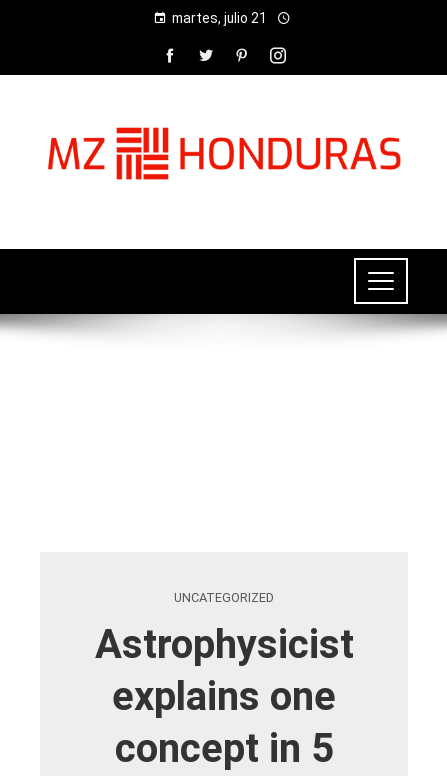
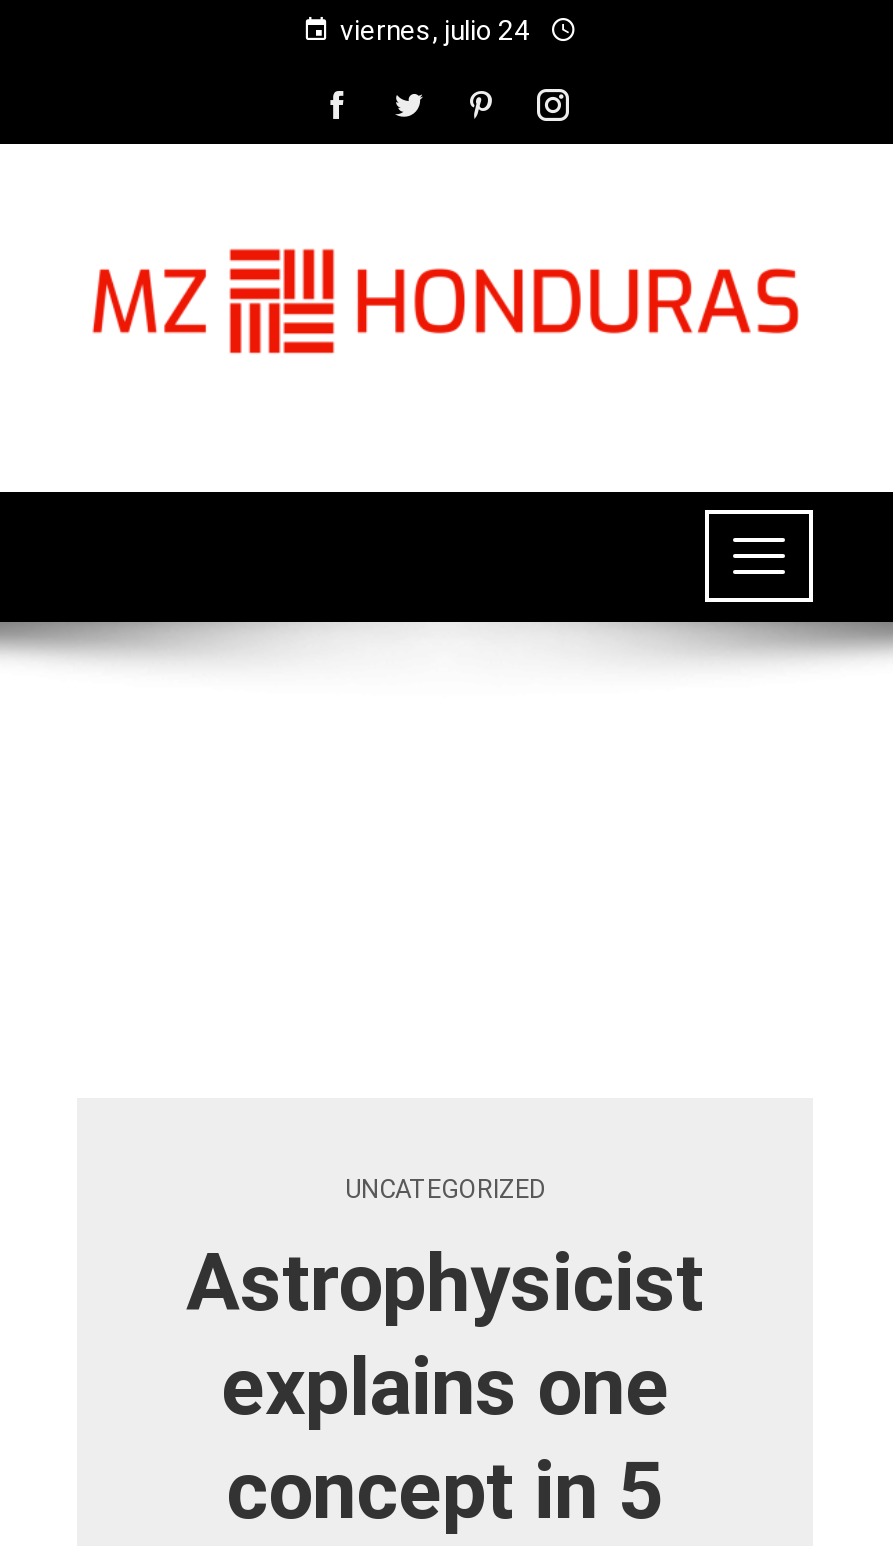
[171,10,266,26] martes, julio 21 -> [340,14,530,46] viernes, julio 24

